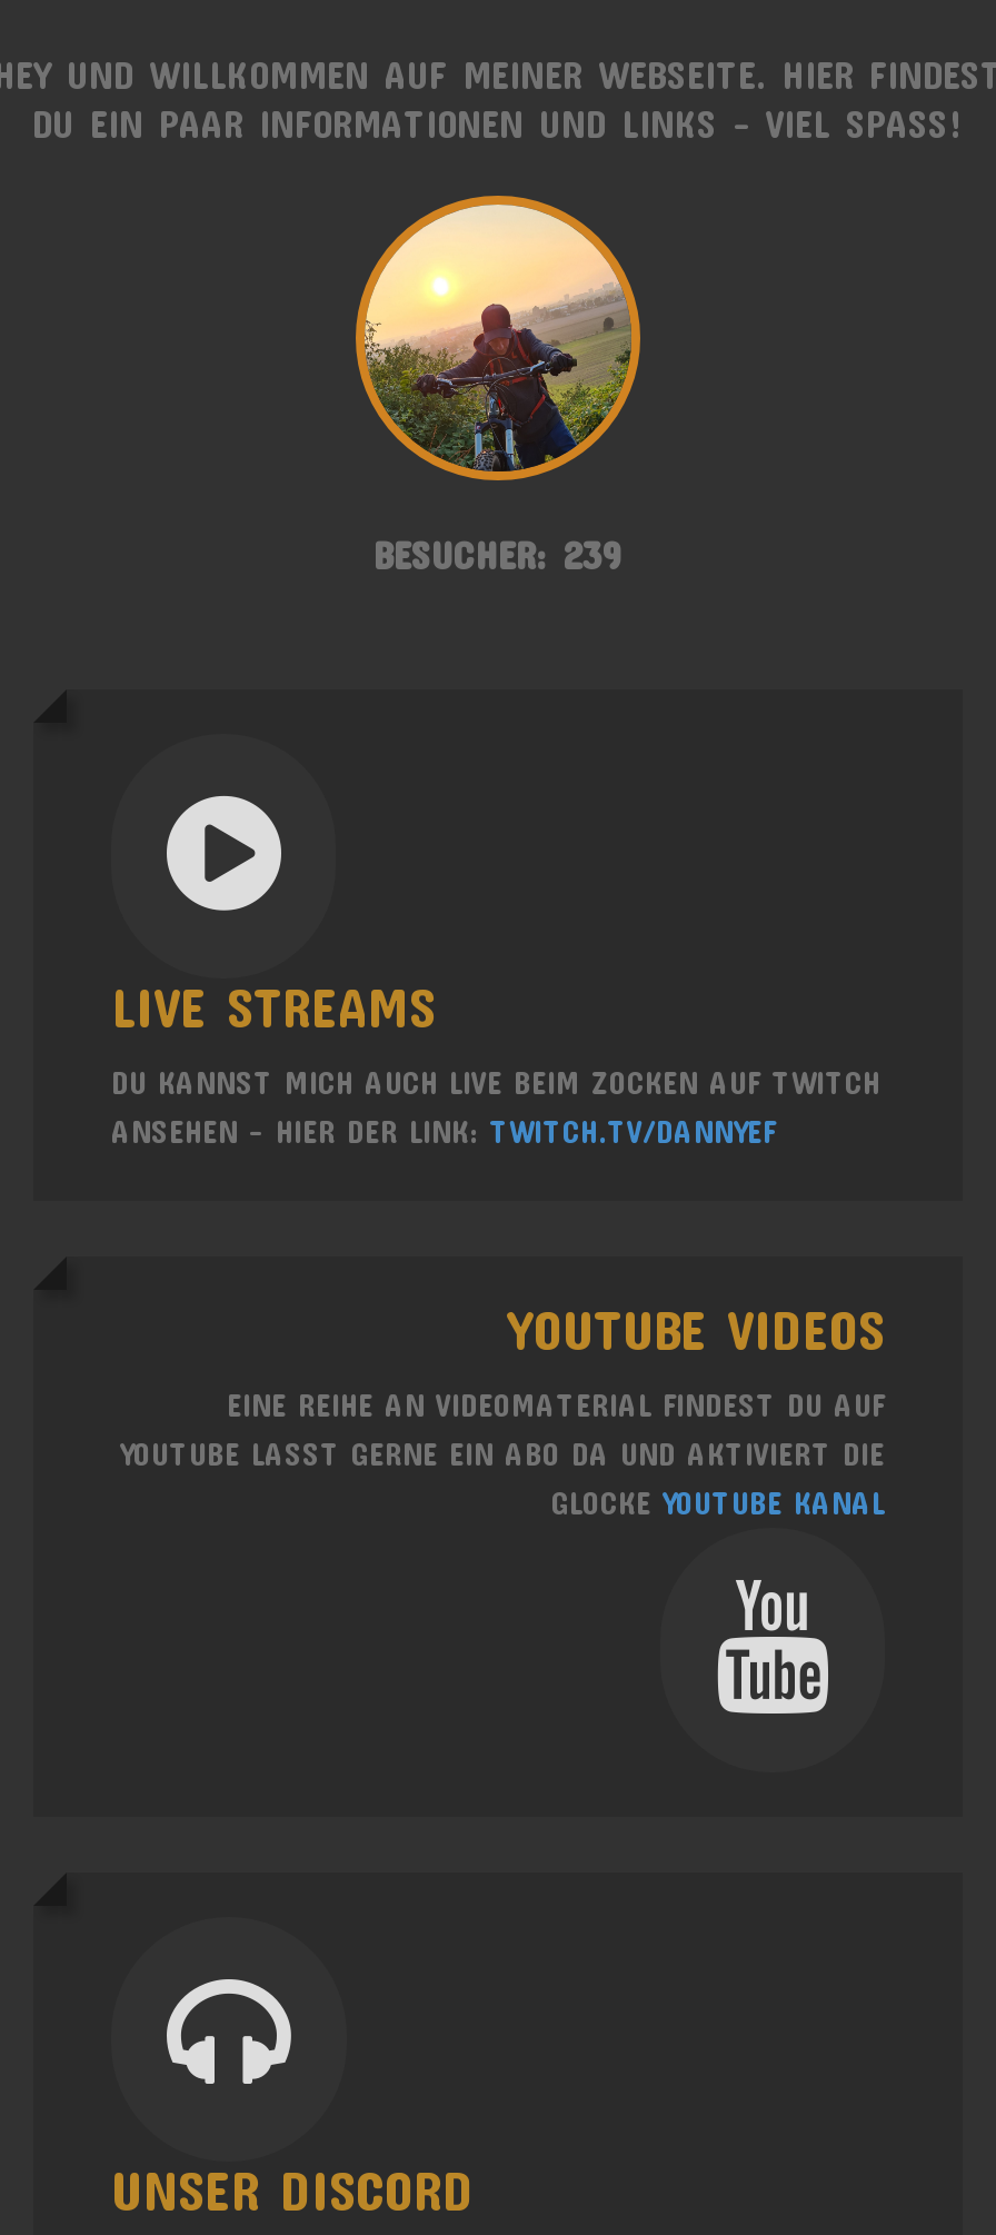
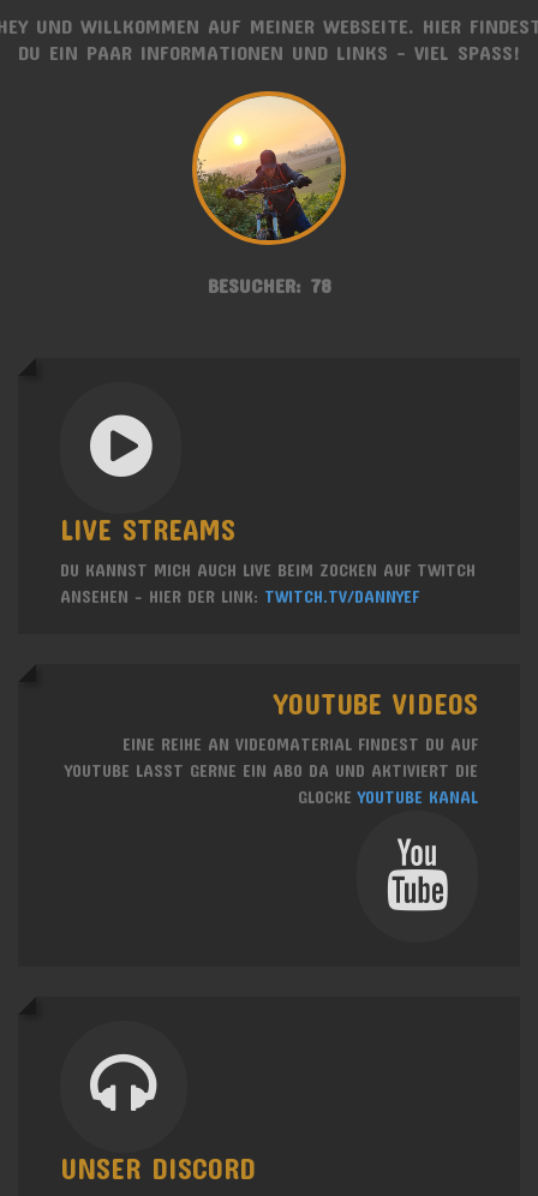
[373,532,622,576] BESUCHER: 239 -> [207,273,331,297] BESUCHER: 78

